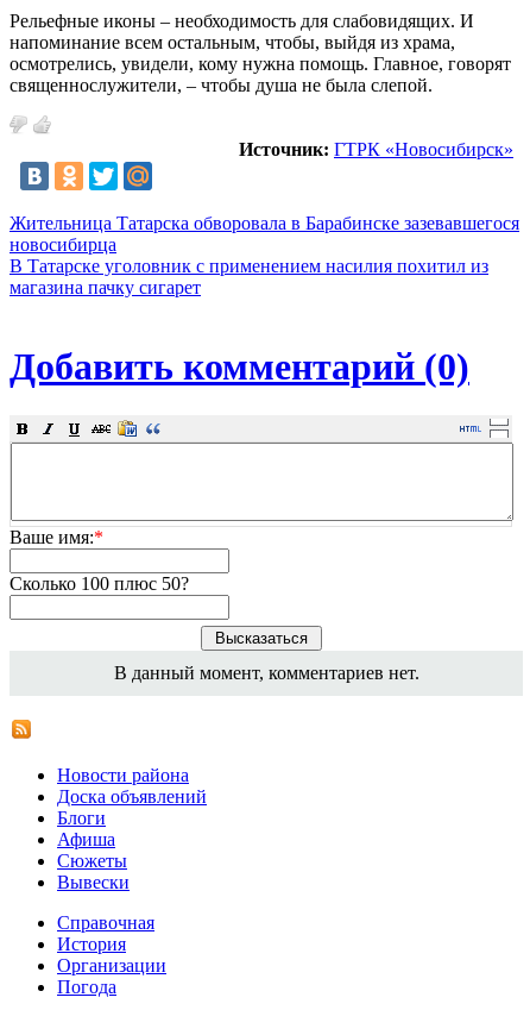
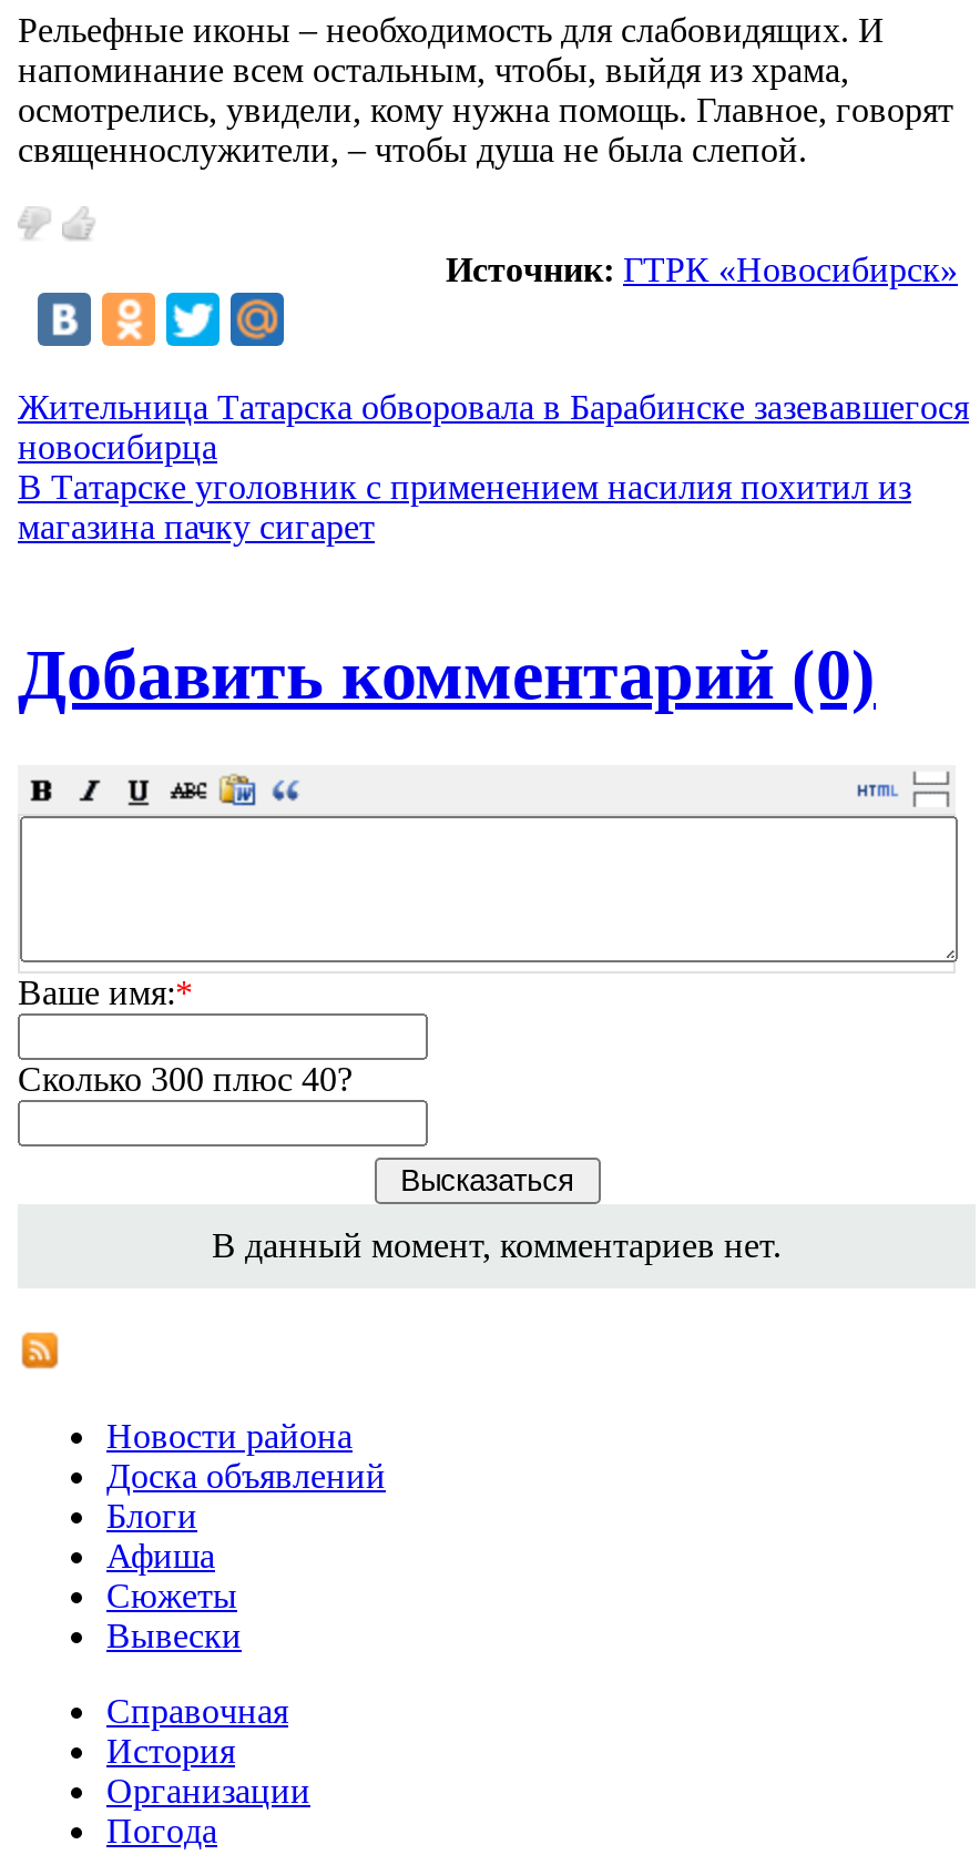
[10,573,189,594] Сколько 100 плюс 50? -> [18,1060,353,1097] Сколько 300 плюс 40?

